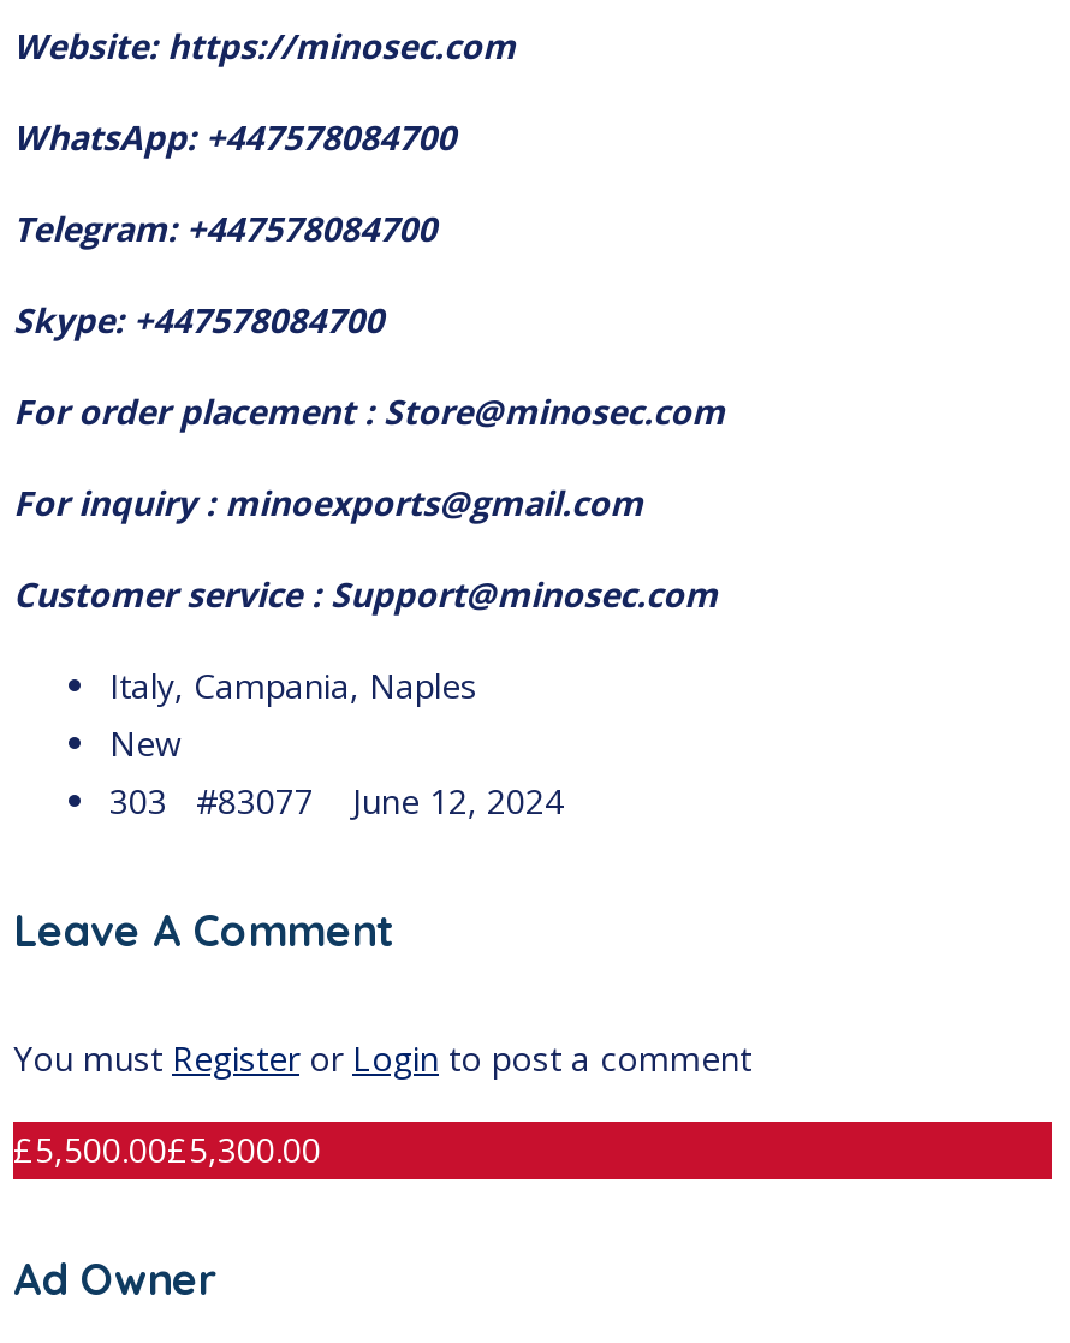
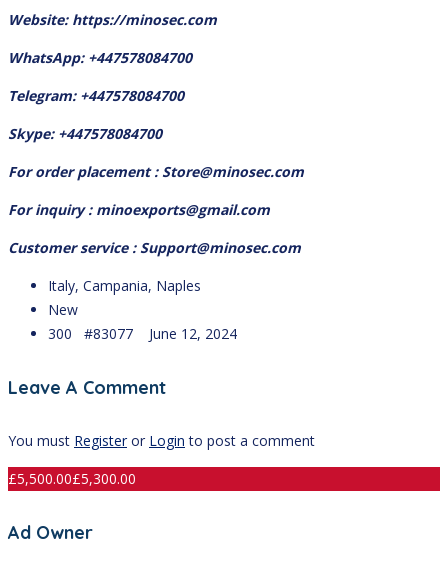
[109,777,564,822] 303 #83077 June 12, 2024 -> [48,323,237,342] 300 #83077 June 12, 2024

